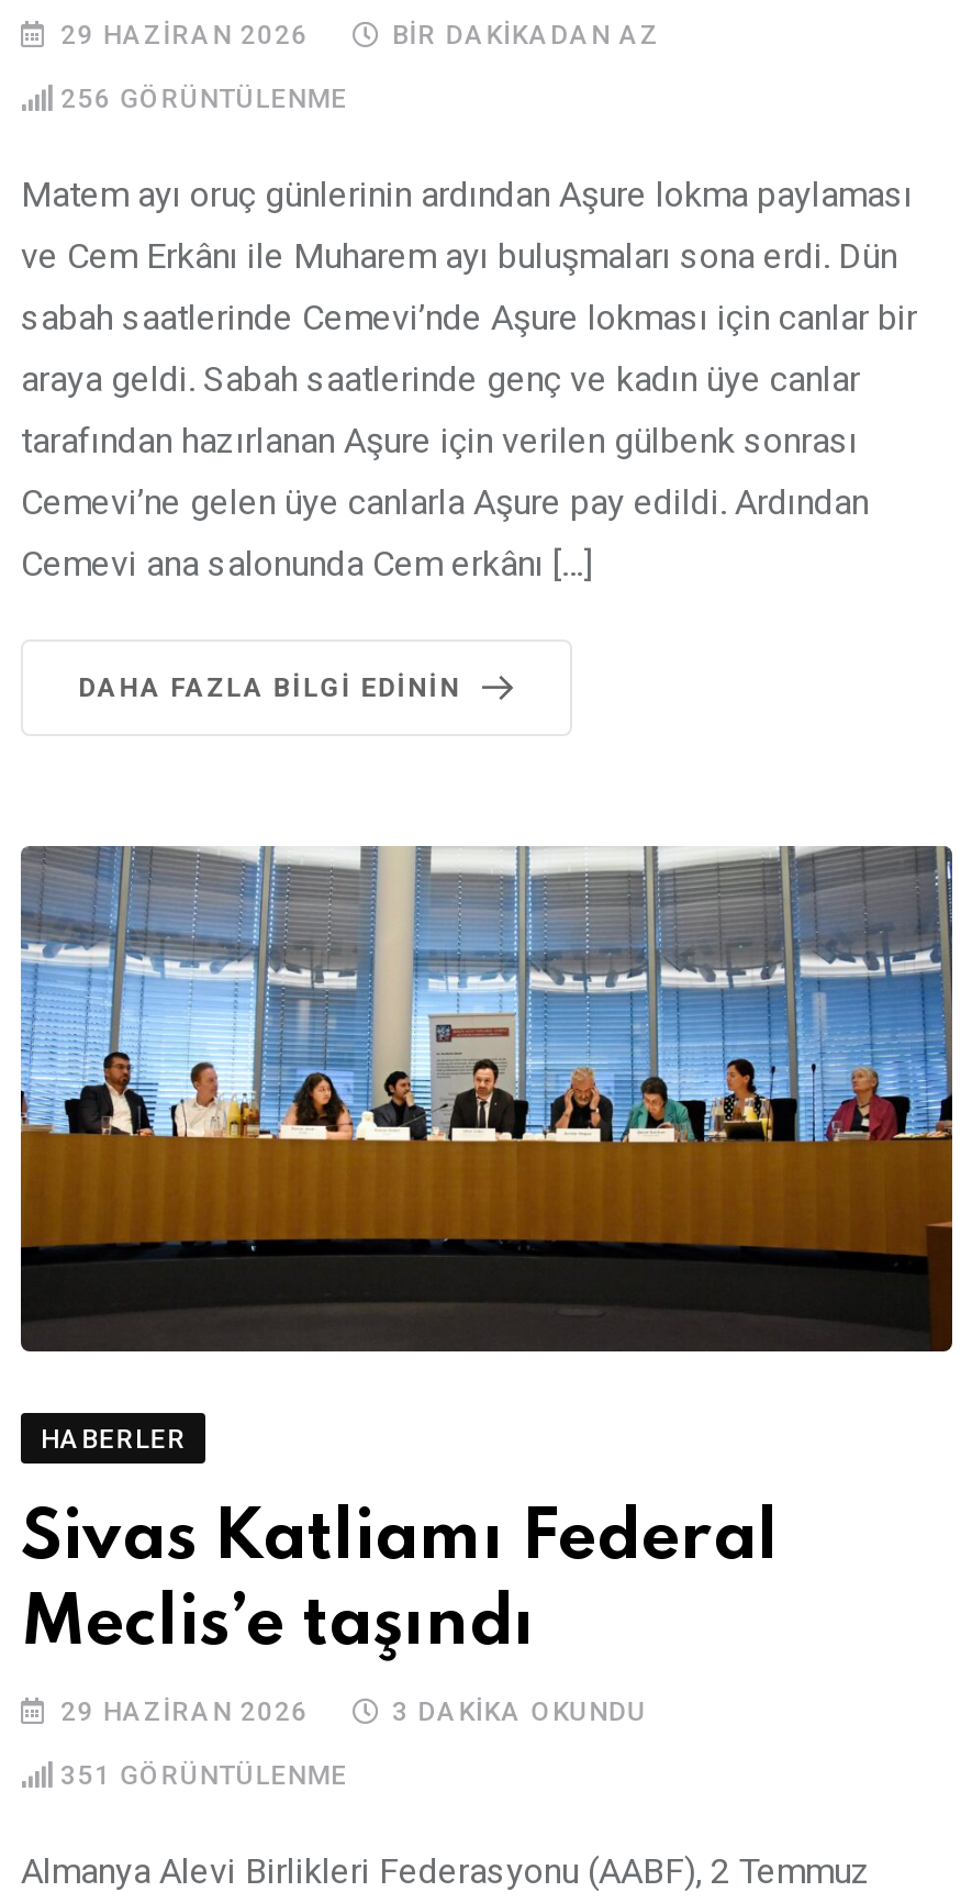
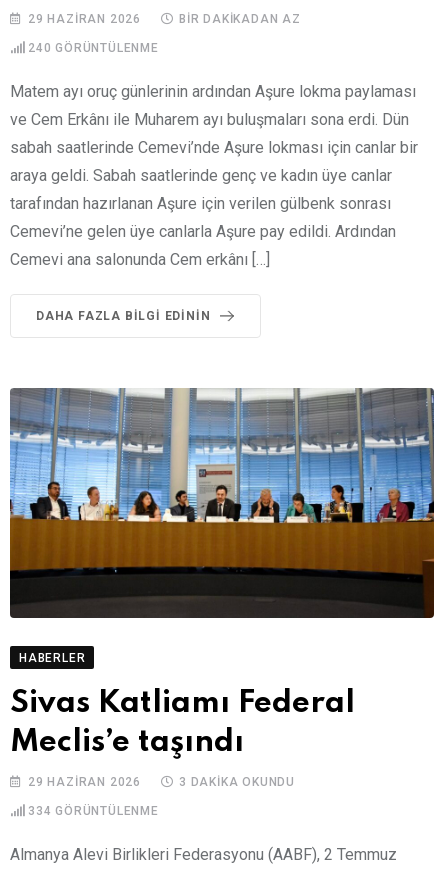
[60,84,348,115] 256 GÖRÜNTÜLENME -> [28,41,159,55] 240 GÖRÜNTÜLENME
[60,1760,348,1791] 351 GÖRÜNTÜLENME -> [28,804,159,818] 334 GÖRÜNTÜLENME

